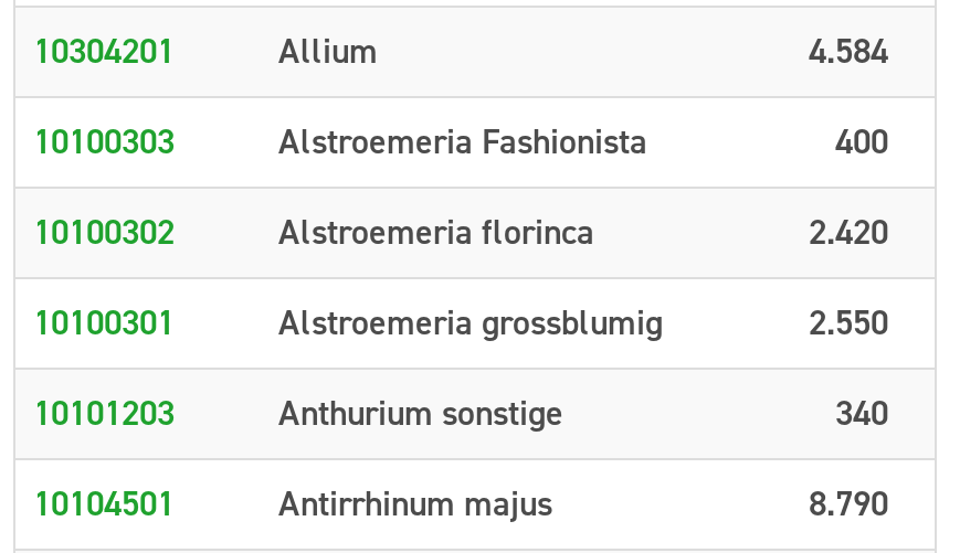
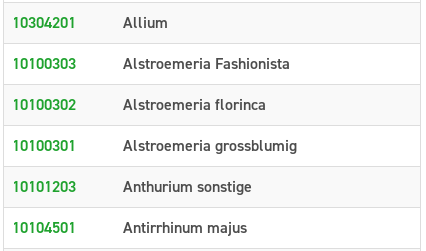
[809,28,888,74] 4.584 -> none
[835,118,888,164] 400 -> none
[809,209,888,255] 2.420 -> none
[809,299,888,345] 2.550 -> none
[835,390,888,436] 340 -> none
[809,480,888,527] 8.790 -> none

